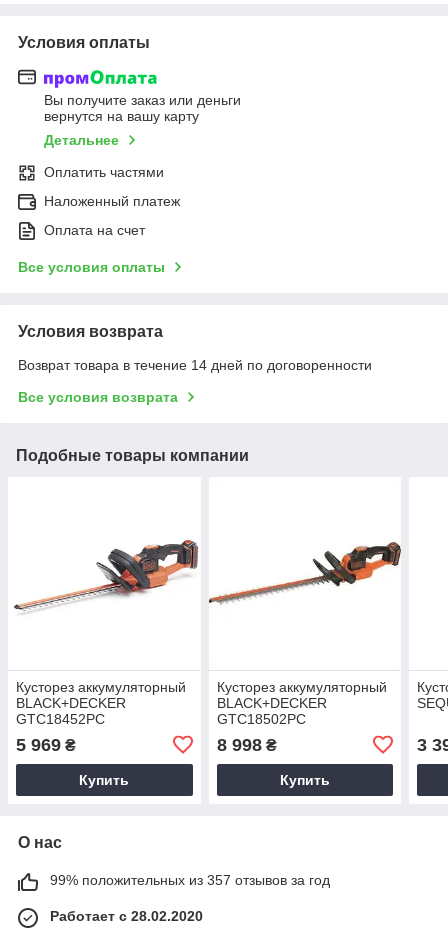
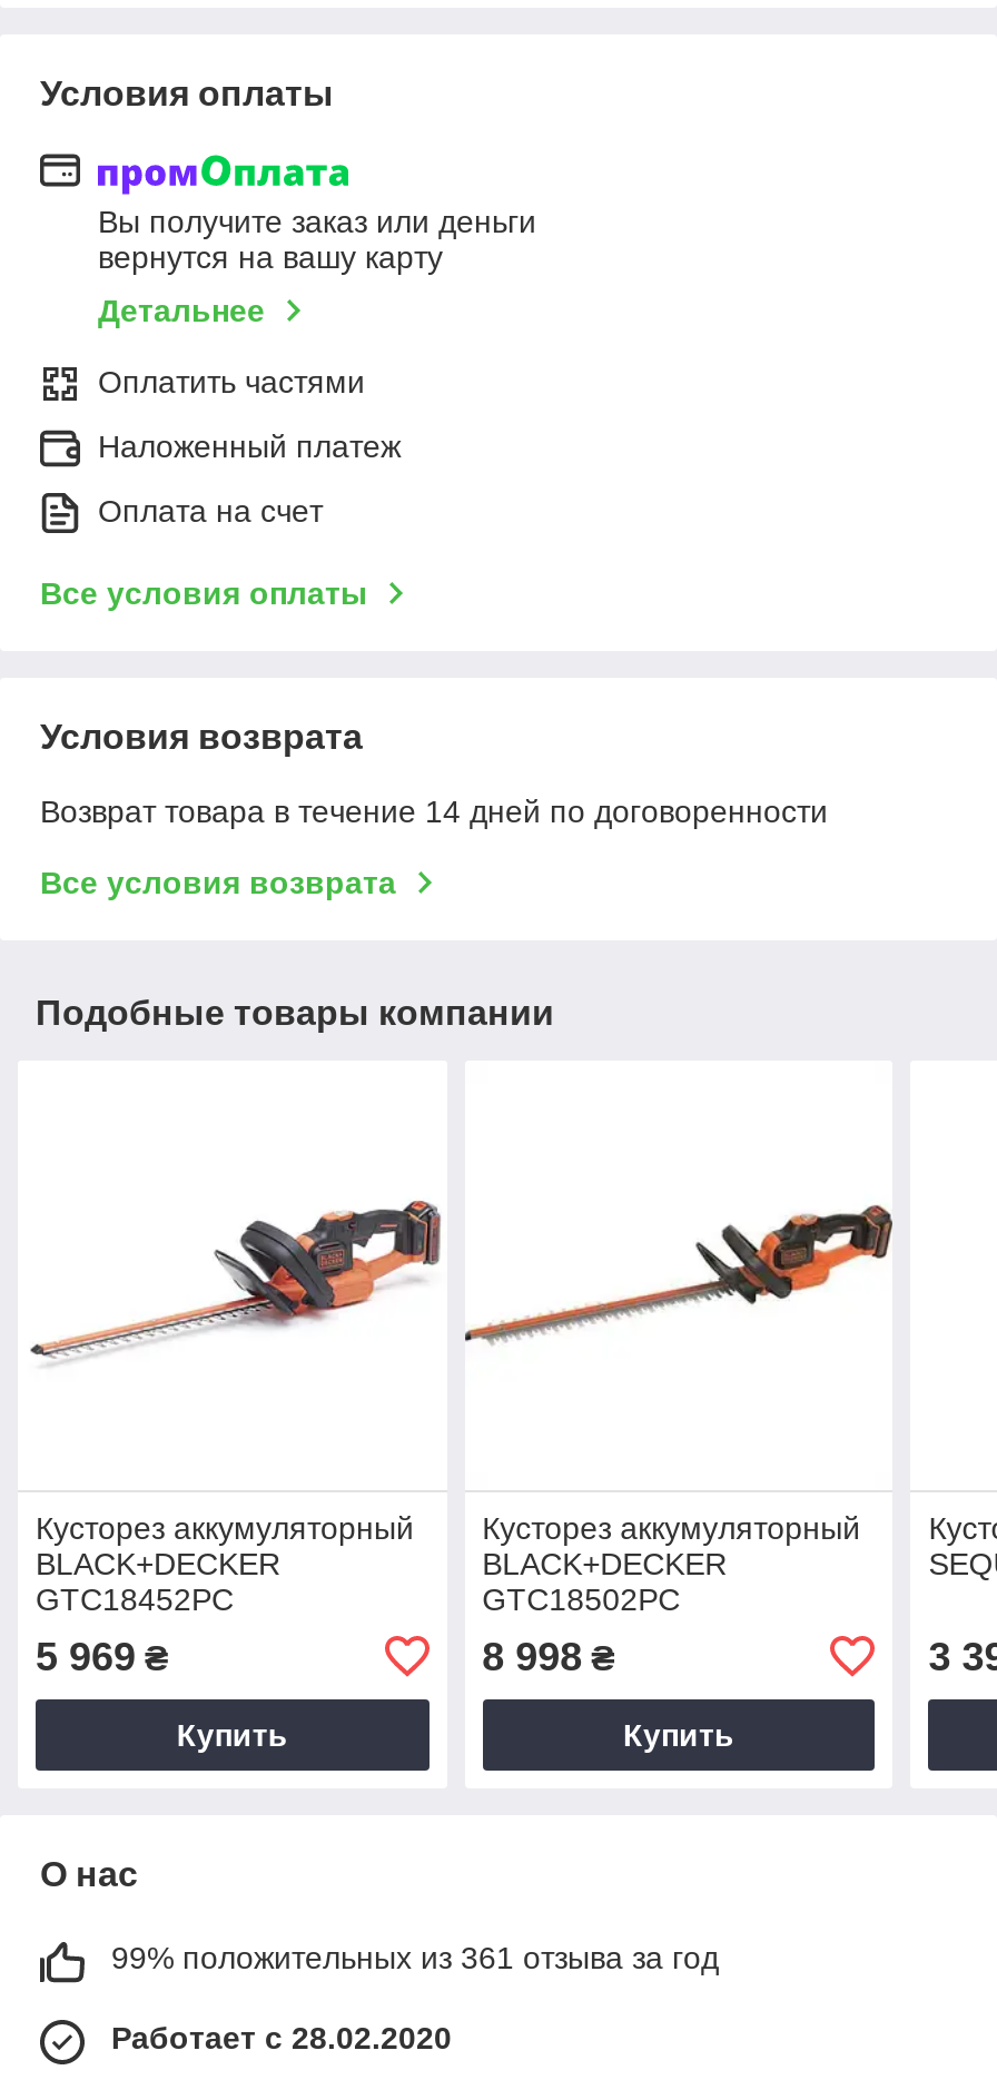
[50,872,330,888] 99% положительных из 357 отзывов за год -> [111,1939,719,1975] 99% положительных из 361 отзыва за год

